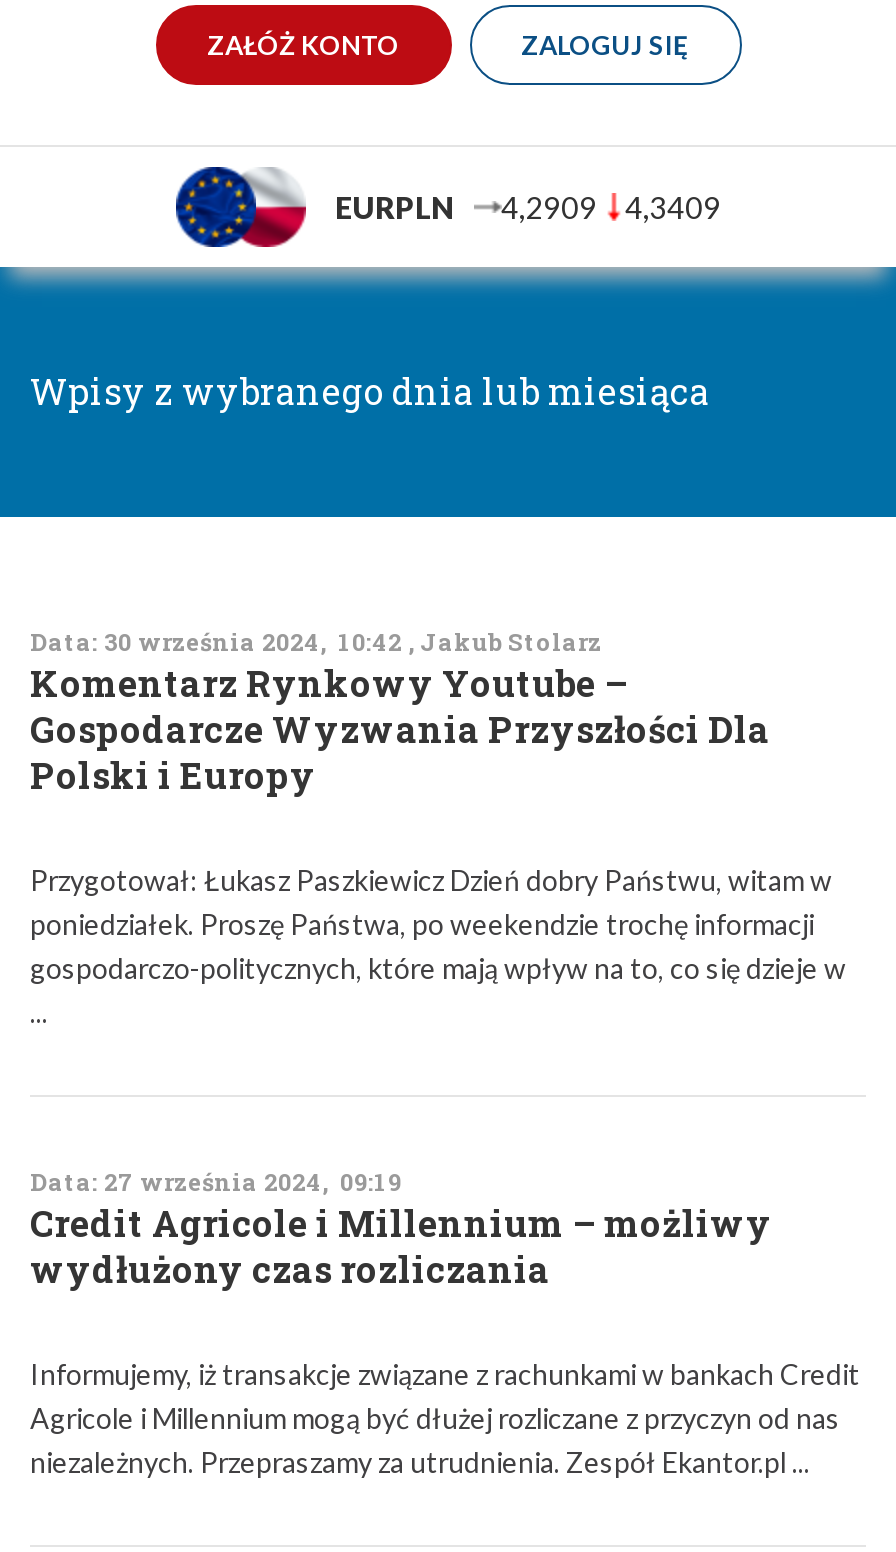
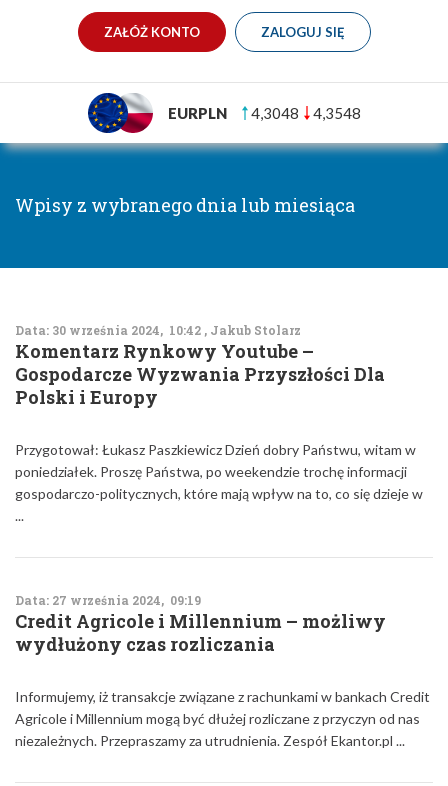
[501,189,597,225] 4,2909 -> [250,104,298,122] 4,3048
[625,189,721,225] 4,3409 -> [312,104,360,122] 4,3548

